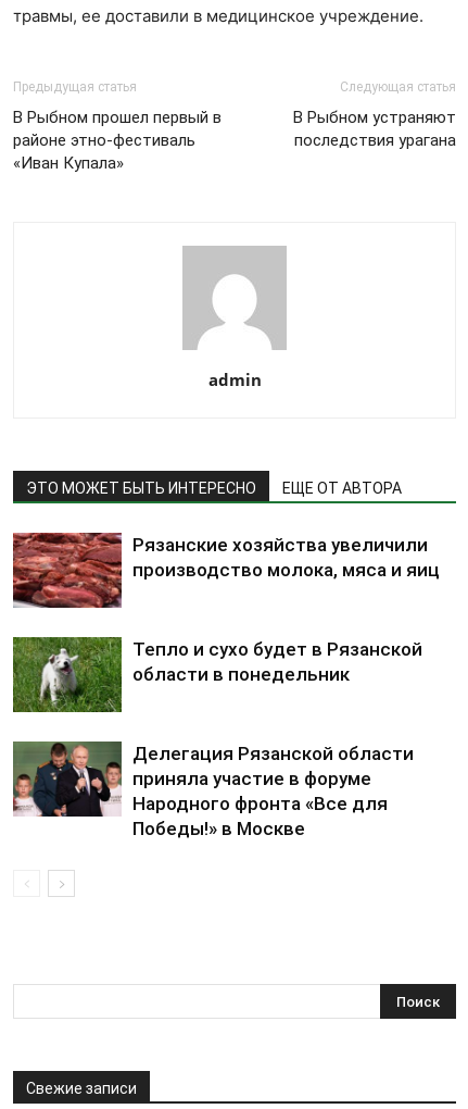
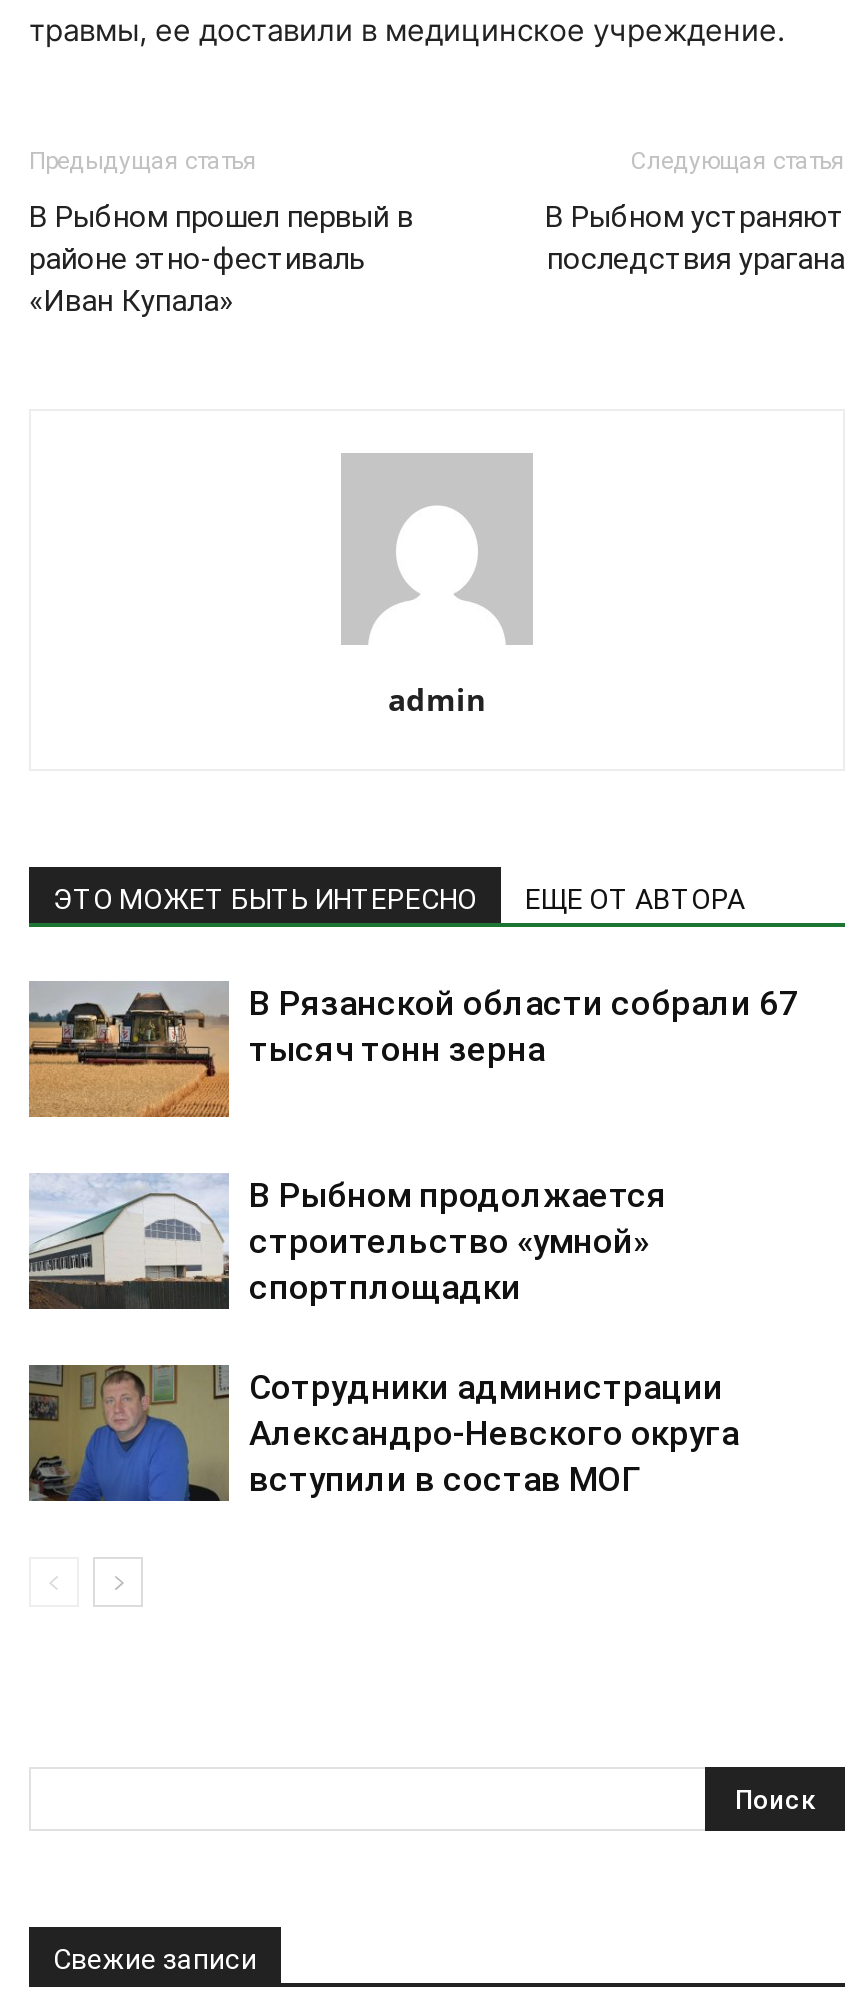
[12,532,440,609] [image] | Рязанские хозяйства увеличили | производство молока, мяса и яиц -> [27,980,799,1118] [image] | В Рязанской области собрали 67 | тысяч тонн зерна
[12,636,422,713] [image] | Тепло и сухо будет в Рязанской | области в понедельник -> [27,1172,667,1312] [image] | В Рыбном продолжается | строительство «умной» | спортплощадки
[13,740,414,839] [image] | Делегация Рязанской области | приняла участие в форуме | Народного фронта «Все для | Победы!» в Москве -> [29,1364,739,1504] [image] | Сотрудники администрации | Александро-Невского округа | вступили в состав МОГ

